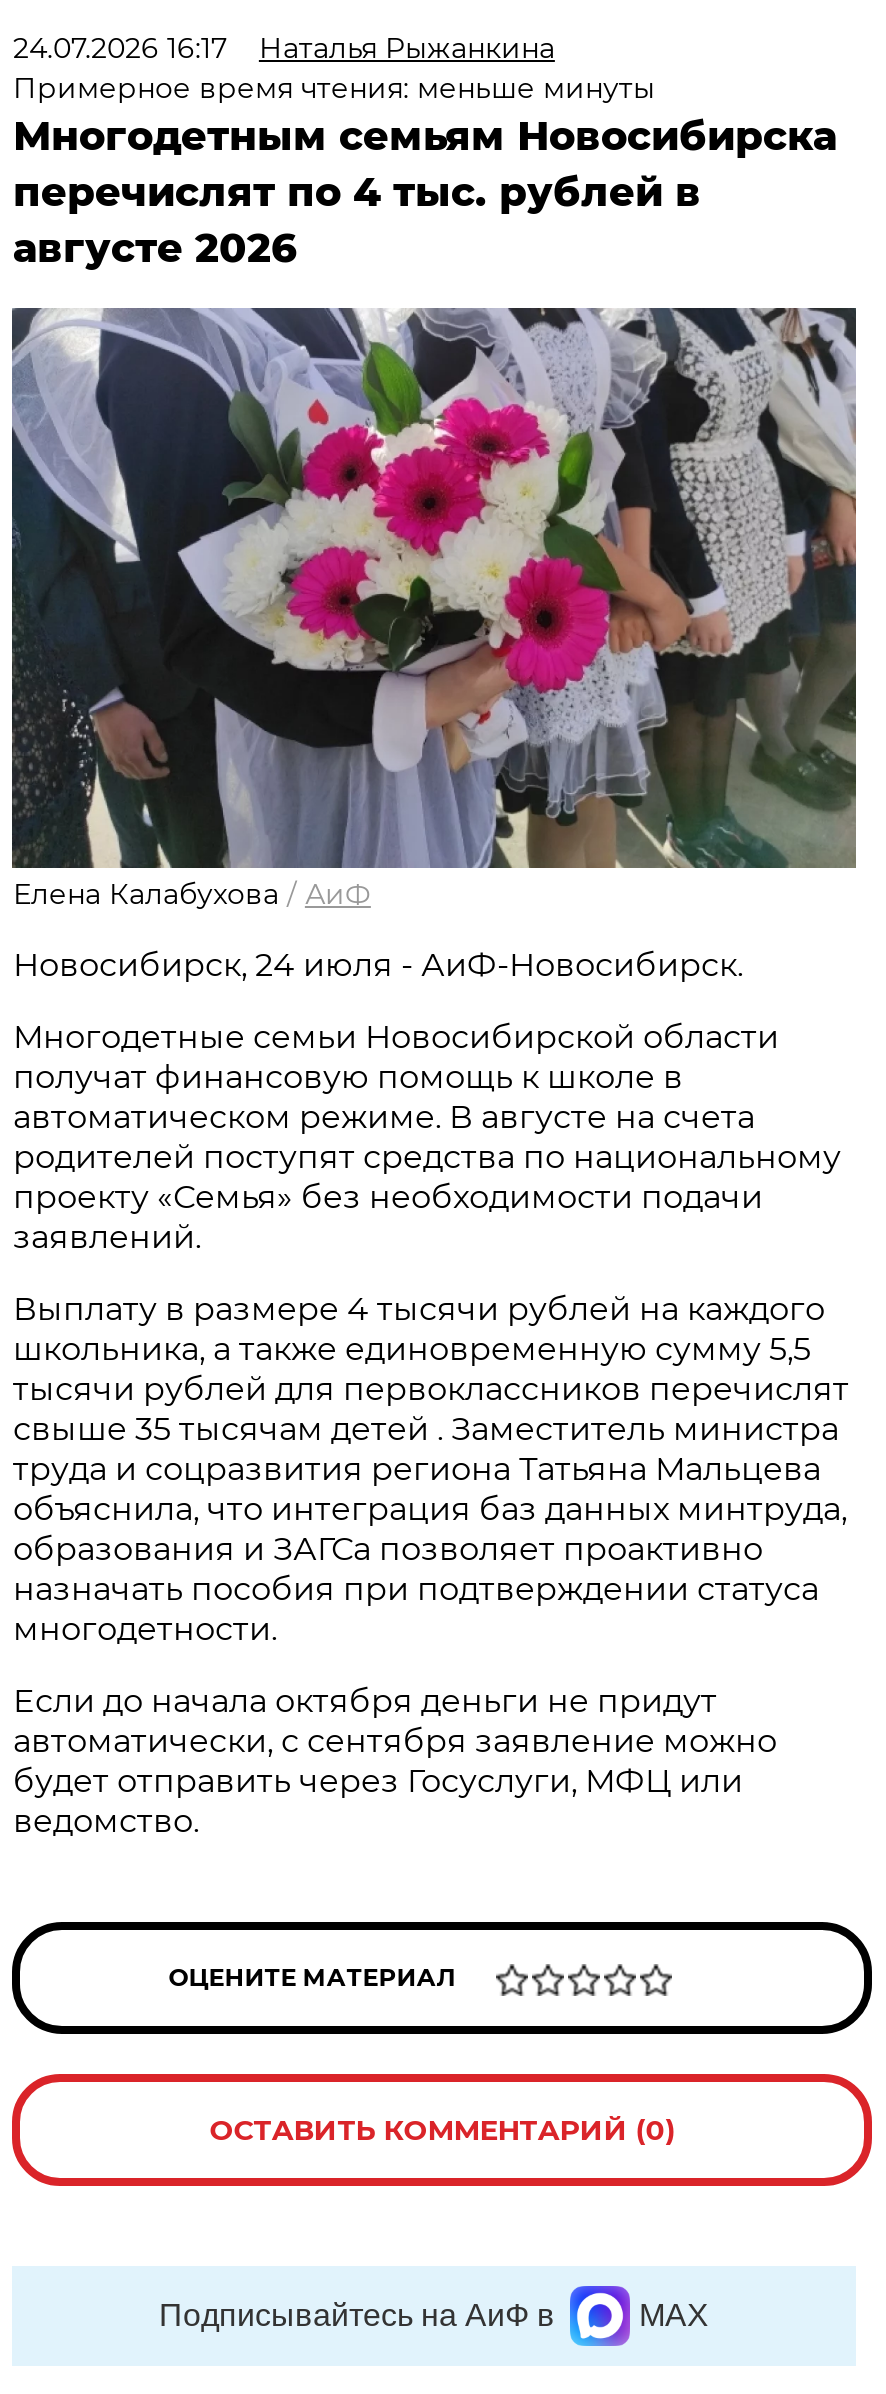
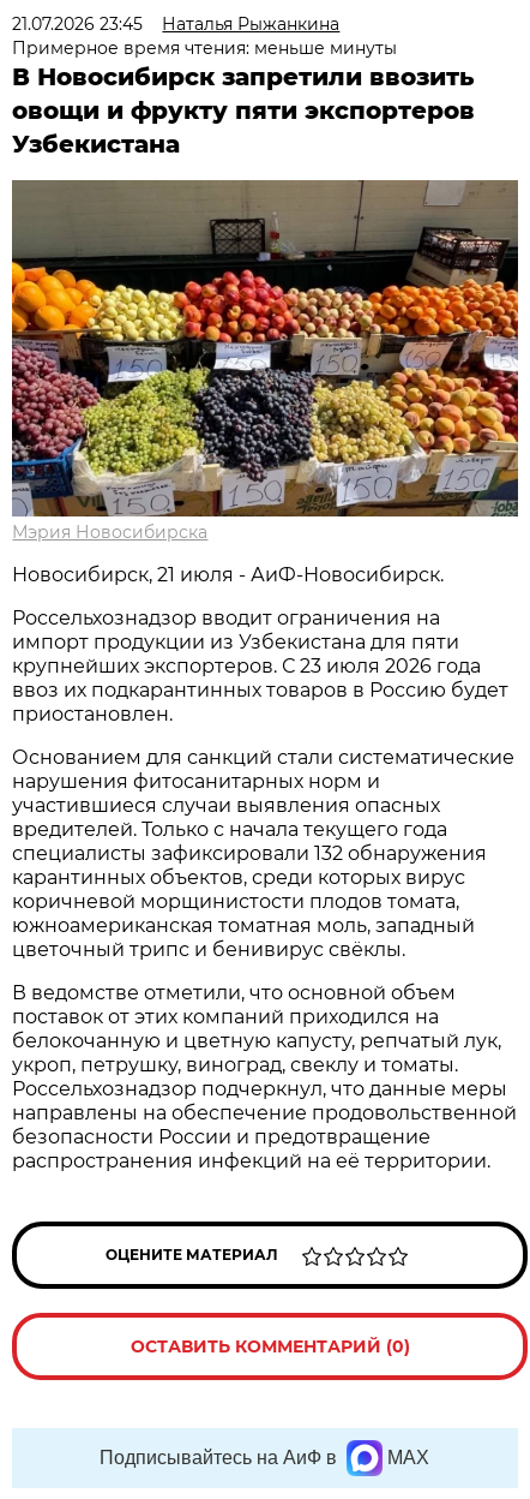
[13,30,555,66] 24.07.2026 16:17 Наталья Рыжанкина -> [12,13,340,35] 21.07.2026 23:45 Наталья Рыжанкина
[13,112,837,272] Многодетным семьям Новосибирска | перечислят по 4 тыс. рублей в | августе 2026 -> [12,62,475,159] В Новосибирск запретили ввозить | овощи и фрукту пяти экспортеров | Узбекистана
[10,306,858,912] [image] | Елена Калабухова / АиФ -> [11,180,519,543] [image] | Мэрия Новосибирска
[13,946,743,984] Новосибирск, 24 июля - АиФ-Новосибирск. -> [12,563,444,586] Новосибирск, 21 июля - АиФ-Новосибирск.
[13,1018,841,1256] Многодетные семьи Новосибирской области | получат финансовую помощь к школе в | автоматическом режиме. В августе на счета | родителей поступят средства по национальному | проекту «Семья» без необходимости подачи | заявлений. -> [12,607,509,725] Россельхознадзор вводит ограничения на | импорт продукции из Узбекистана для пяти | крупнейших экспортеров. С 23 июля 2026 года | ввоз их подкарантинных товаров в Россию будет | приостановлен.
[13,1290,849,1648] Выплату в размере 4 тысячи рублей на каждого | школьника, а также единовременную сумму 5,5 | тысячи рублей для первоклассников перечислят | свыше 35 тысячам детей . Заместитель министра | труда и соцразвития региона Татьяна Мальцева | объяснила, что интеграция баз данных минтруда, | образования и ЗАГСа позволяет проактивно | назначать пособия при подтверждении статуса | многодетности. -> [12,746,515,961] Основанием для санкций стали систематические | нарушения фитосанитарных норм и | участившиеся случаи выявления опасных | вредителей. Только с начала текущего года | специалисты зафиксировали 132 обнаружения | карантинных объектов, среди которых вирус | коричневой морщинистости плодов томата, | южноамериканская томатная моль, западный | цветочный трипс и бенивирус свёклы.
[13,1682,777,1840] Если до начала октября деньги не придут | автоматически, с сентября заявление можно | будет отправить через Госуслуги, МФЦ или | ведомство. -> [12,981,517,1172] В ведомстве отметили, что основной объем | поставок от этих компаний приходился на | белокочанную и цветную капусту, репчатый лук, | укроп, петрушку, виноград, свеклу и томаты. | Россельхознадзор подчеркнул, что данные меры | направлены на обеспечение продовольственной | безопасности России и предотвращение | распространения инфекций на её территории.

